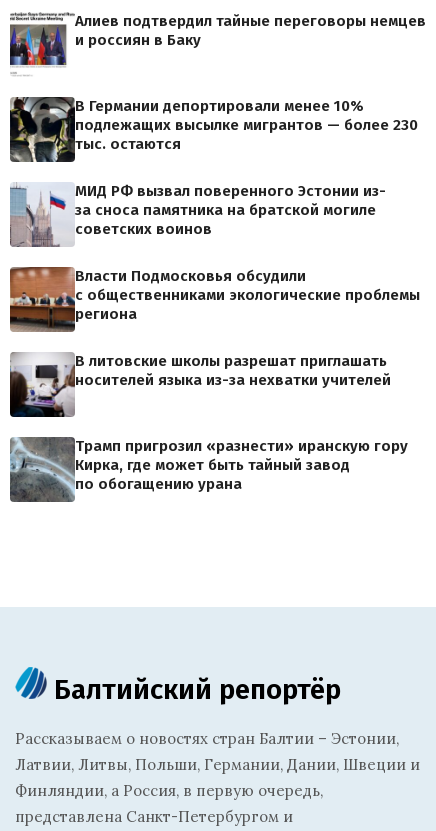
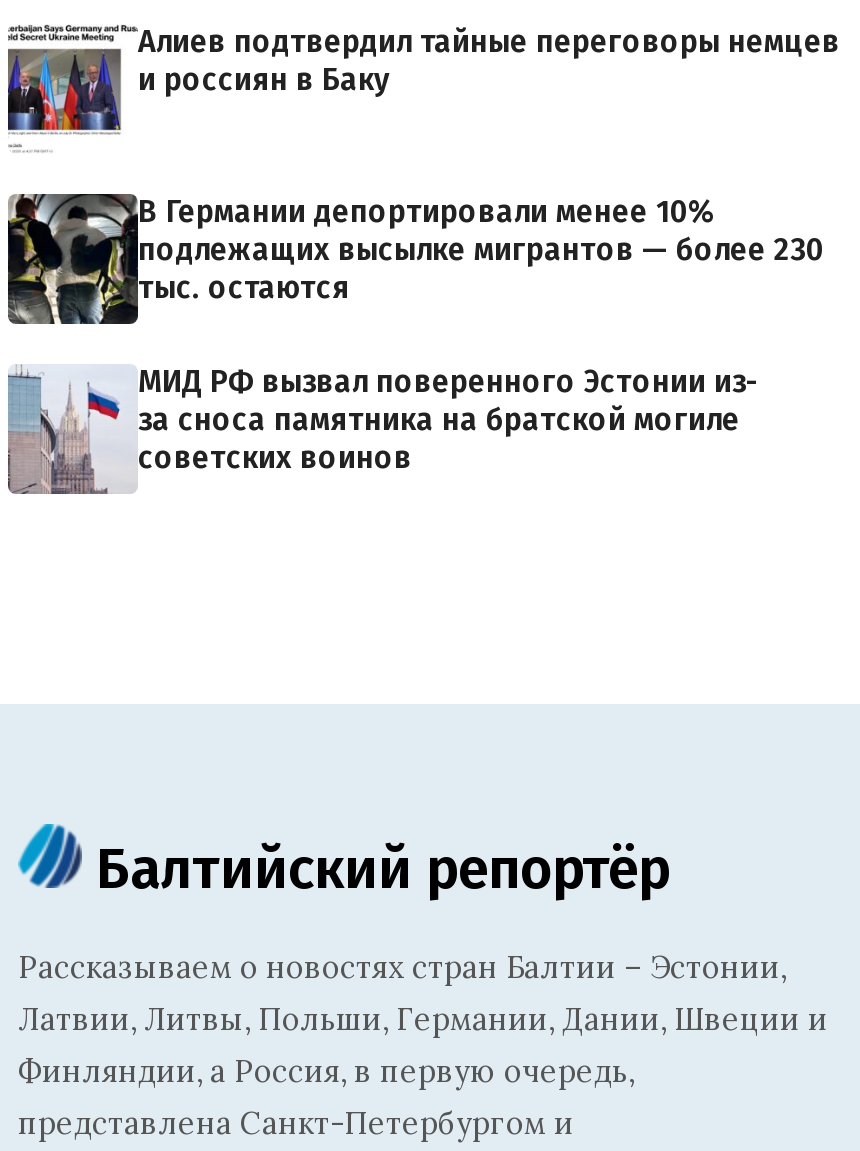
[9,266,420,389] [image] | Власти Подмосковья обсудили | с общественниками экологические проблемы | региона | В литовские школы разрешат приглашать | носителей языка из-за нехватки учителей -> none
[9,353,408,493] [image] | Трамп пригрозил «разнести» иранскую гору | Кирка, где может быть тайный завод | по обогащению урана -> none
[10,436,73,502] [image] -> none

